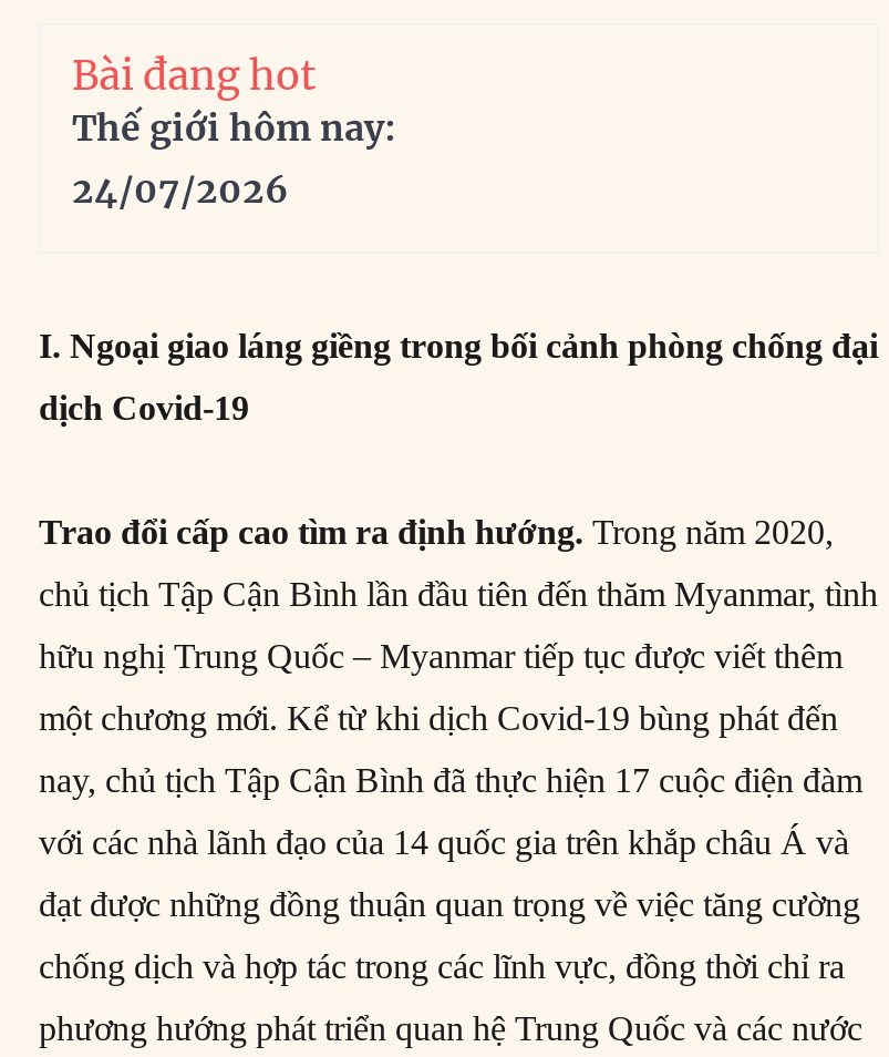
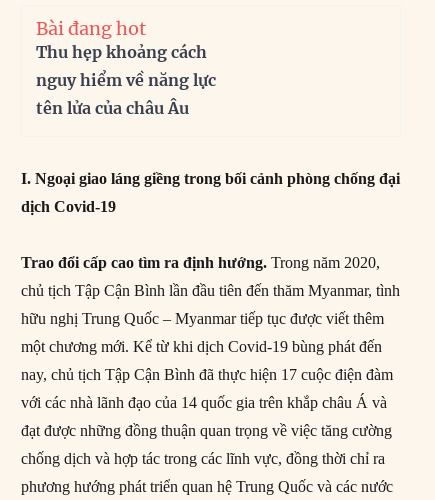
[72,104,395,211] Thế giới hôm nay: | 24/07/2026 -> [36,42,216,118] Thu hẹp khoảng cách | nguy hiểm về năng lực | tên lửa của châu Âu

